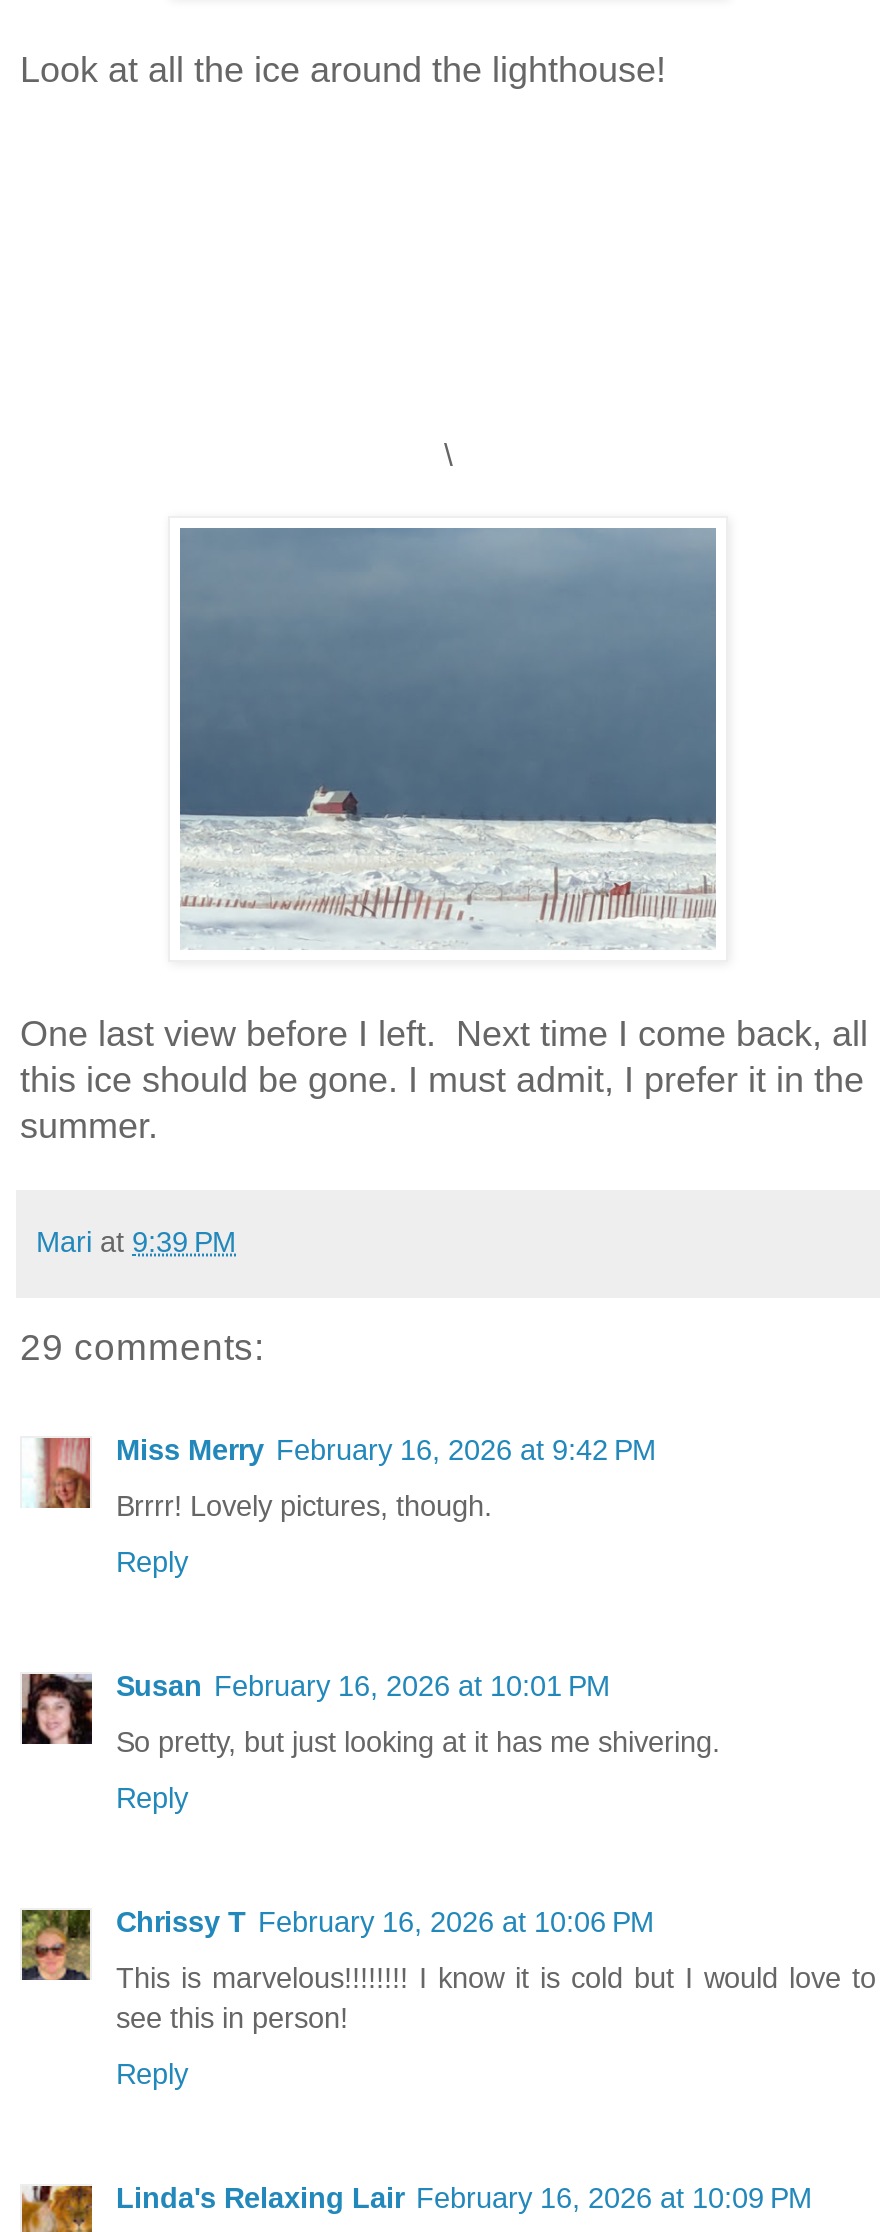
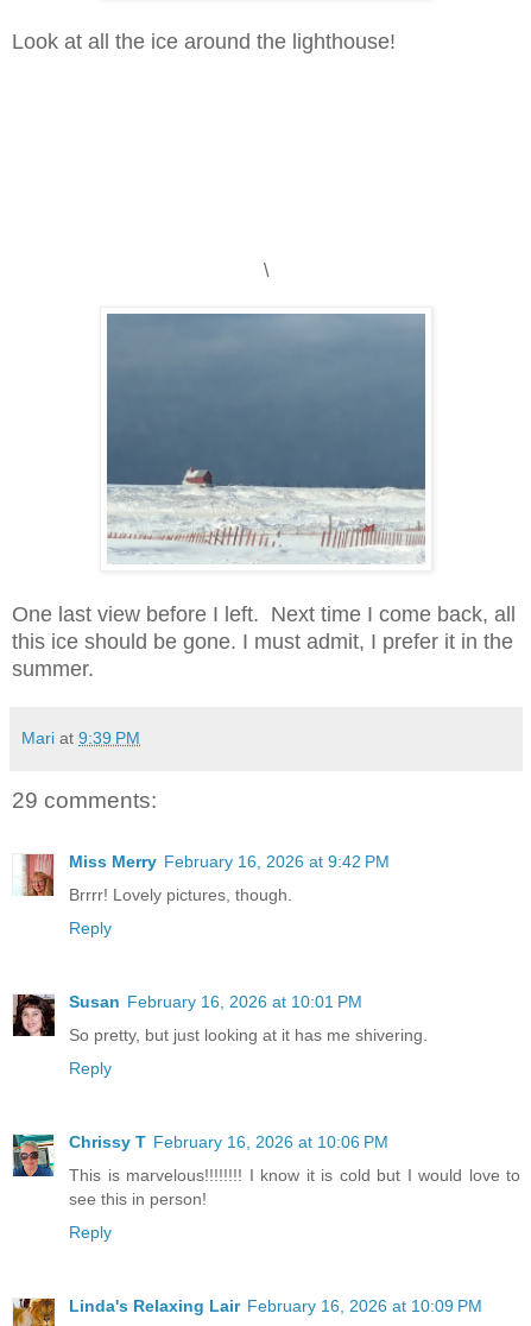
[20,1908,92,1982] [image] -> [12,1134,55,1177] [image]

